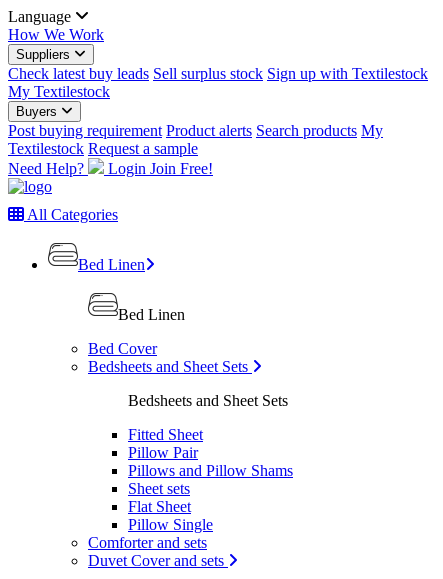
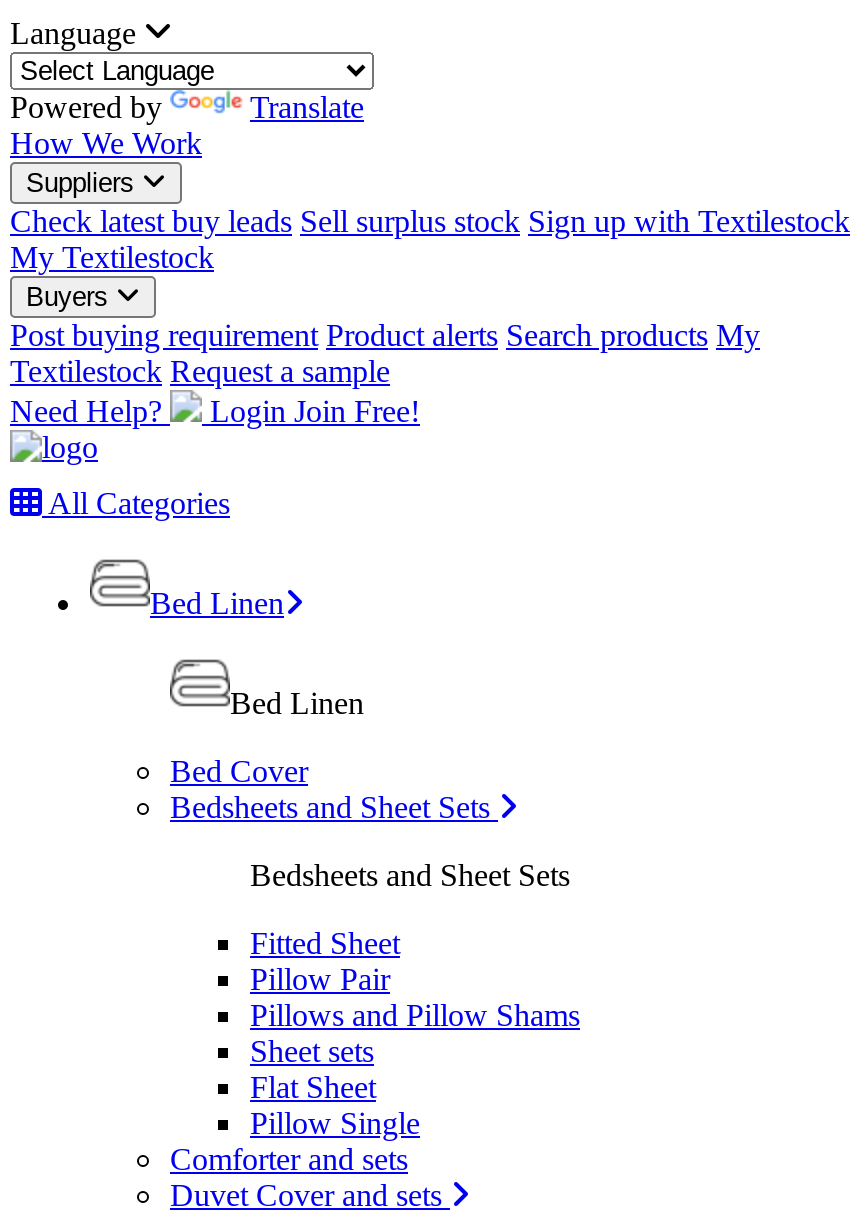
none -> [10,90,364,124] Powered by | Translate

